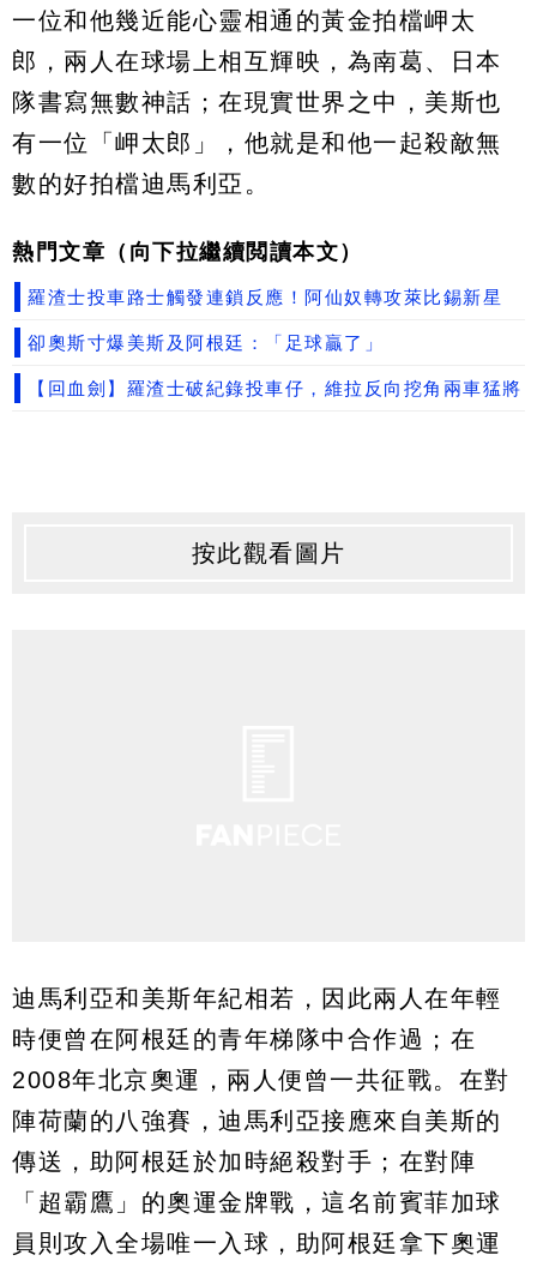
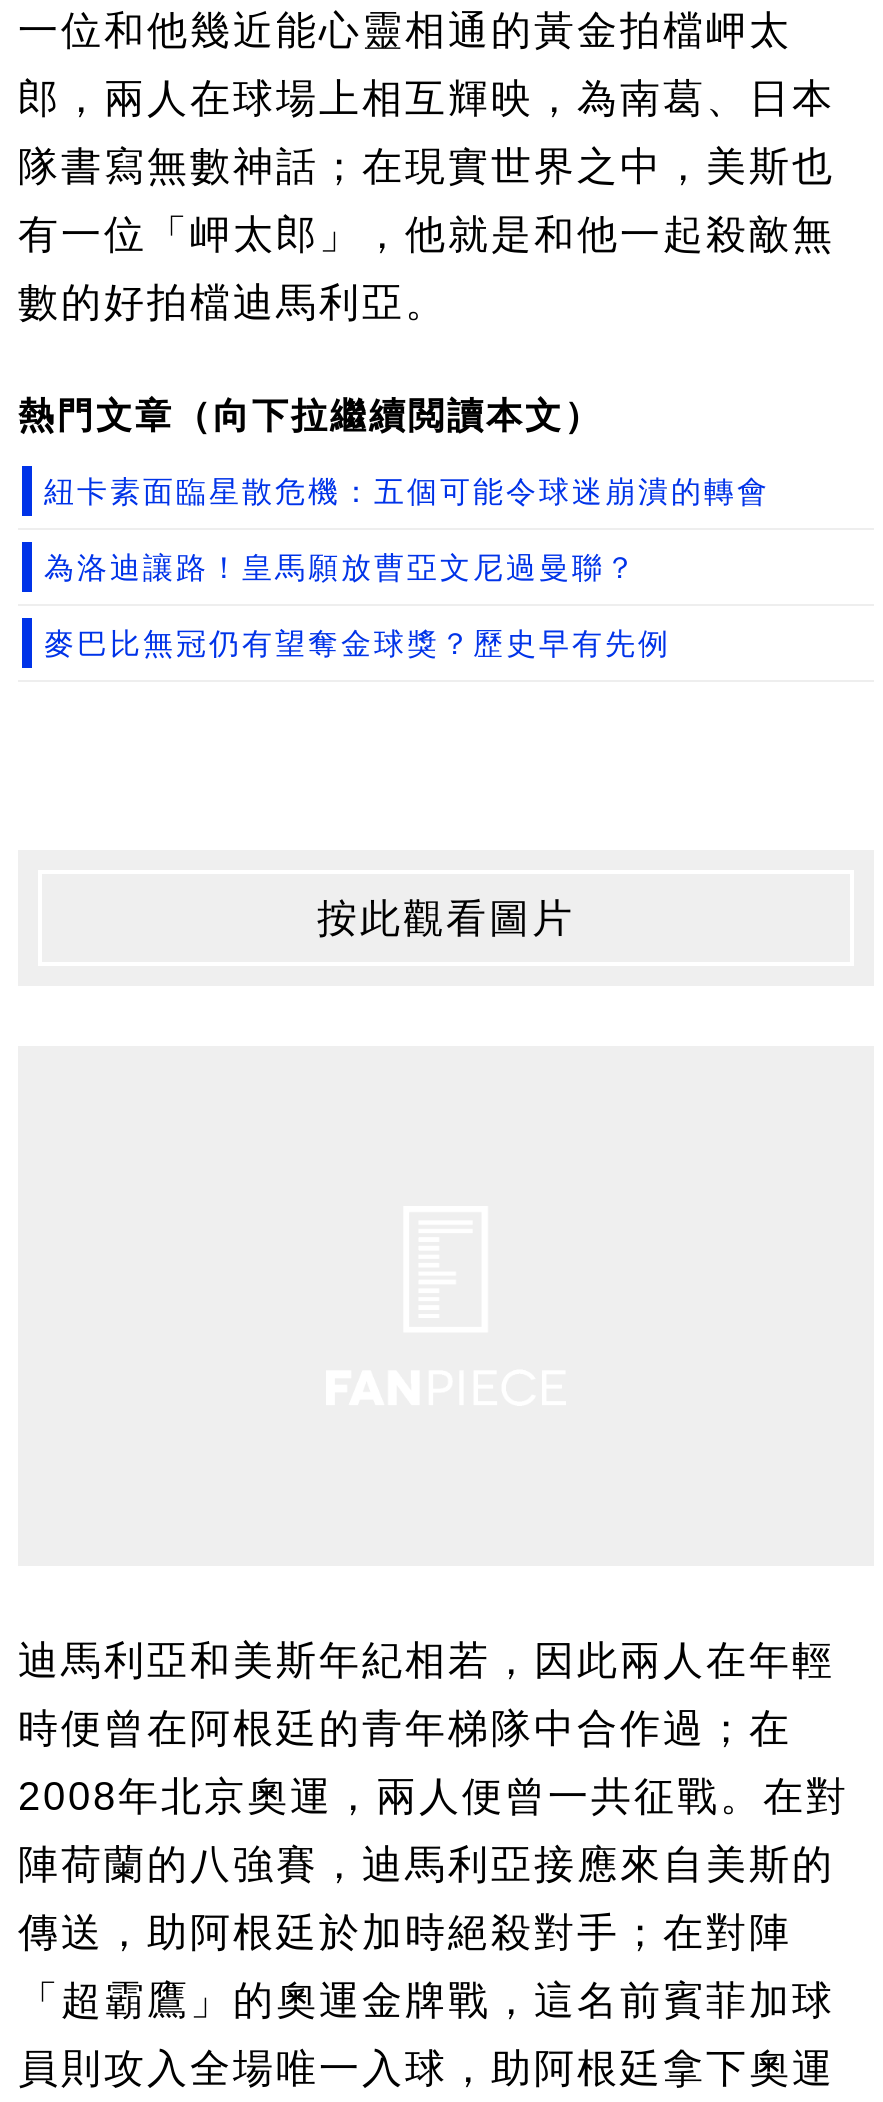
[28,287,502,307] 羅渣士投車路士觸發連鎖反應！阿仙奴轉攻萊比錫新星 -> [44,474,770,508] 紐卡素面臨星散危機：五個可能令球迷崩潰的轉會
[28,332,384,353] 卻奧斯寸爆美斯及阿根廷：「足球贏了」 -> [44,550,638,584] 為洛迪讓路！皇馬願放曹亞文尼過曼聯？
[28,378,522,398] 【回血劍】羅渣士破紀錄投車仔，維拉反向挖角兩車猛將 -> [44,626,671,660] 麥巴比無冠仍有望奪金球獎？歷史早有先例

